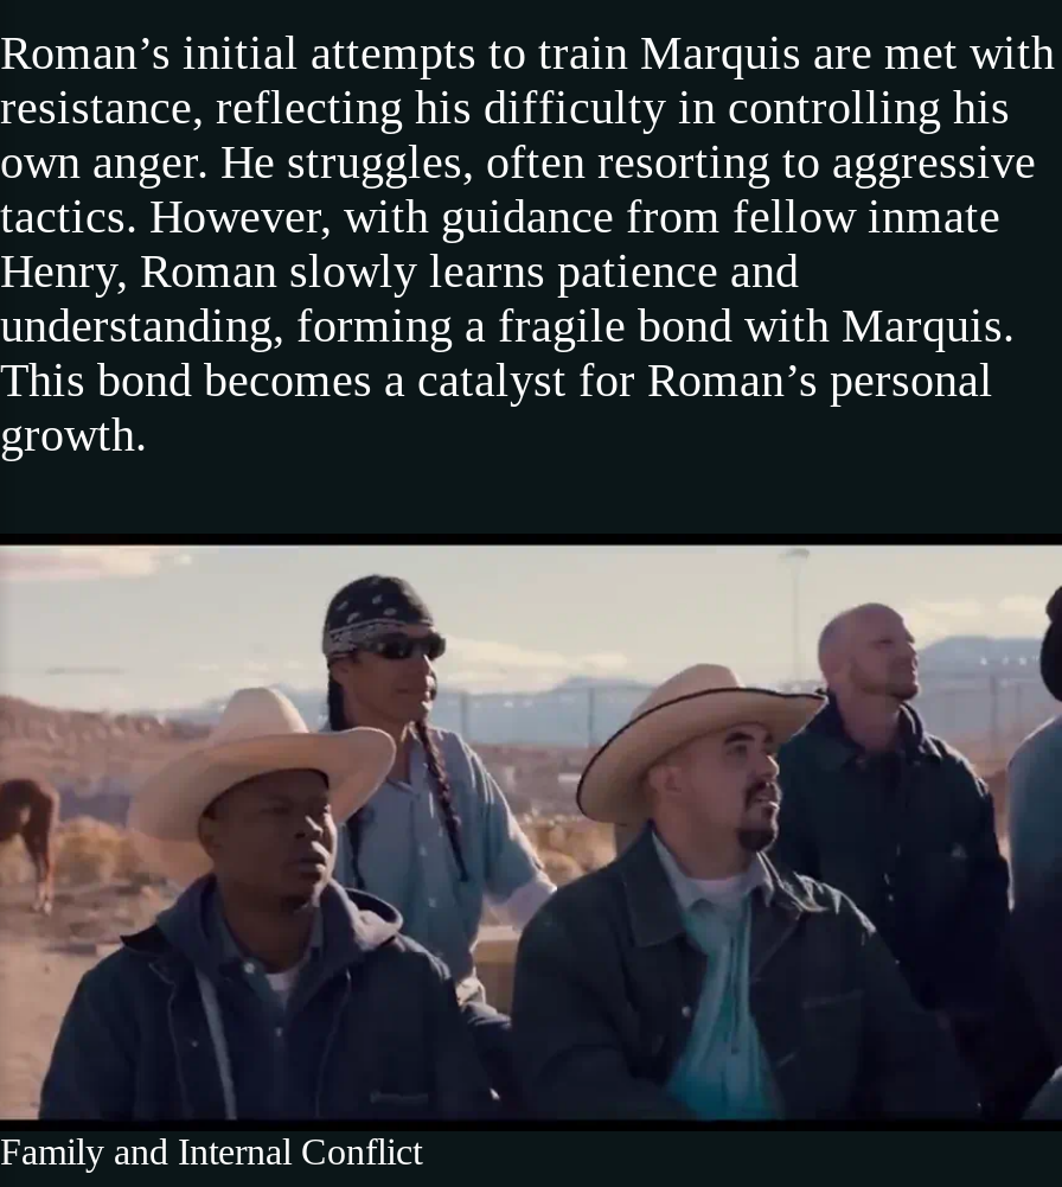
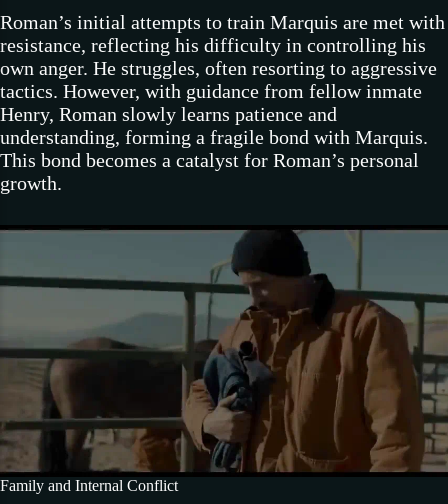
[7,543,1055,1122] [image] -> [3,229,445,473] [image]

